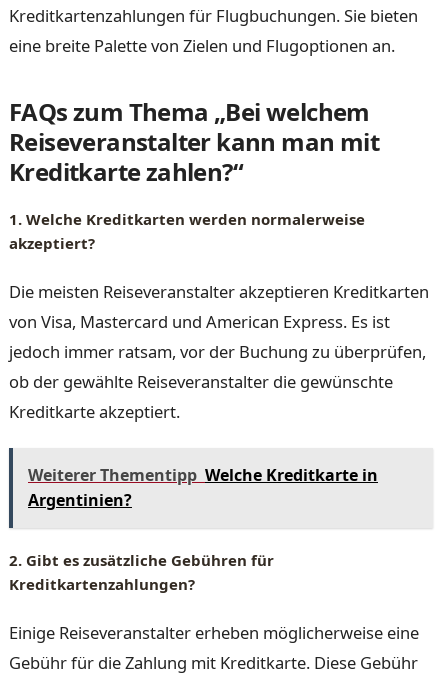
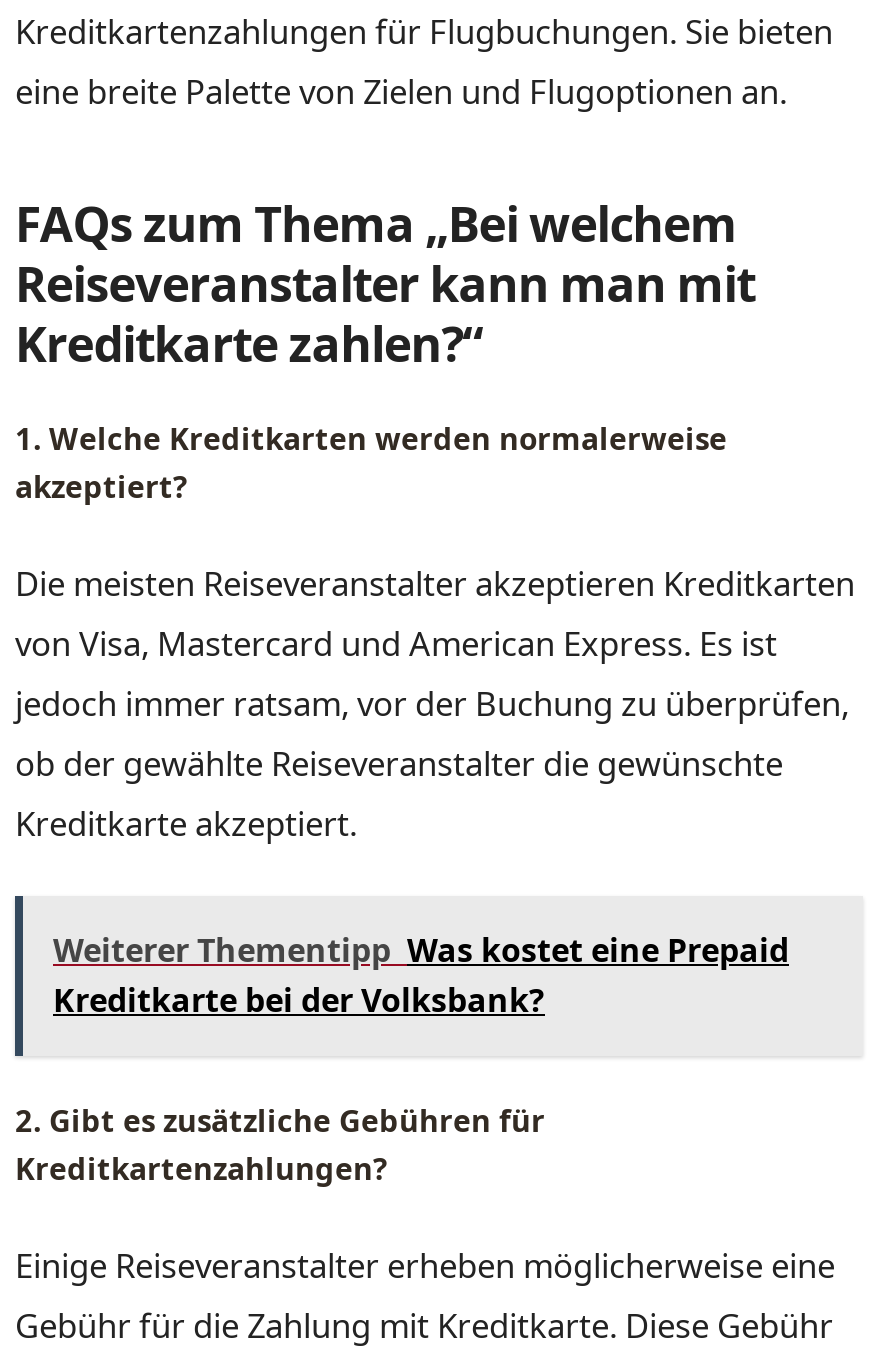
[28,464,378,511] Weiterer Thementipp Welche Kreditkarte in | Argentinien? -> [53,929,789,1023] Weiterer Thementipp Was kostet eine Prepaid | Kreditkarte bei der Volksbank?

